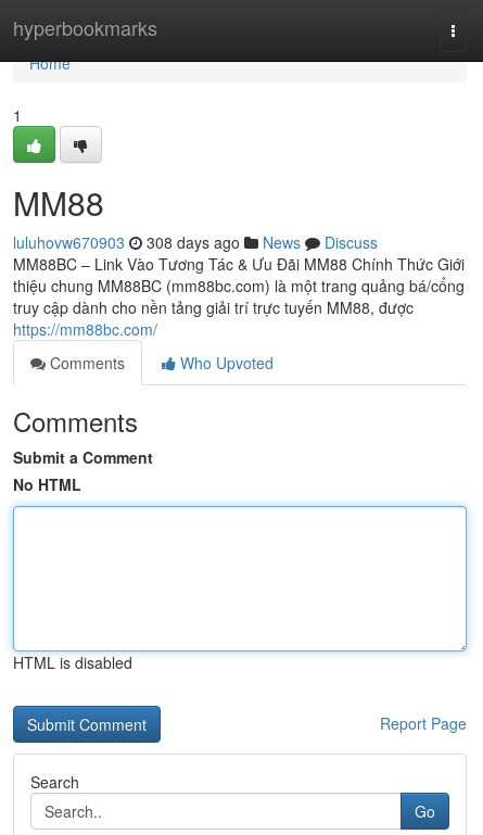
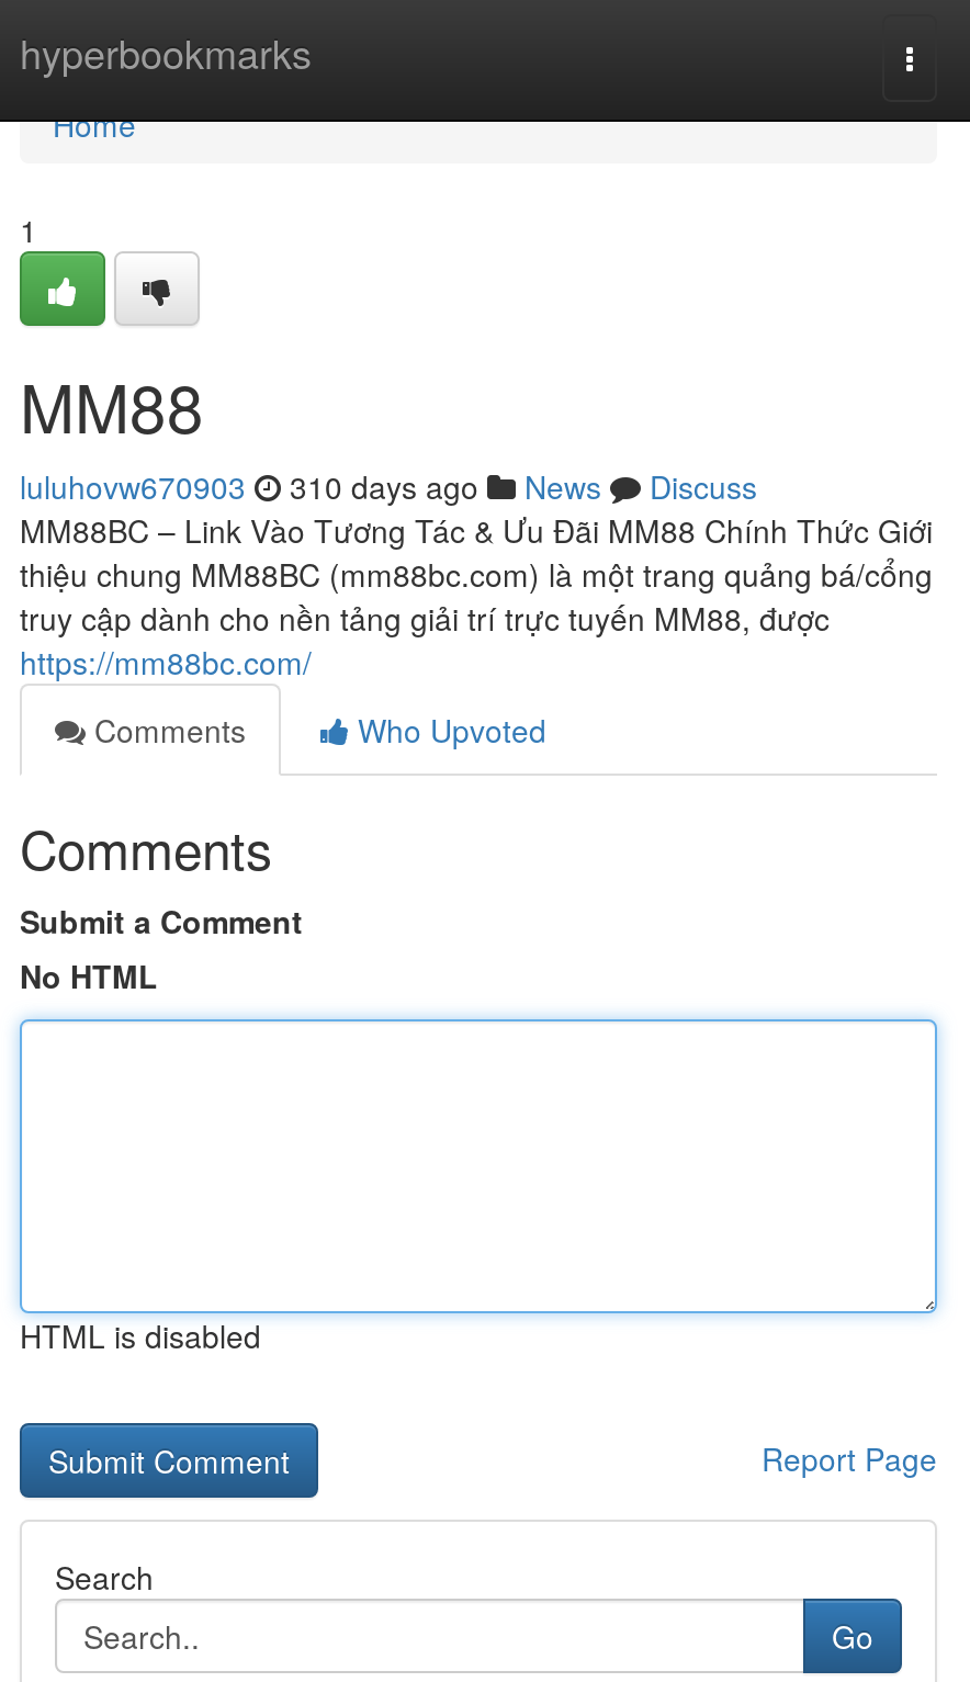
[13,231,378,253] luluhovw670903 308 days ago News Discuss -> [20,464,757,508] luluhovw670903 310 days ago News Discuss

